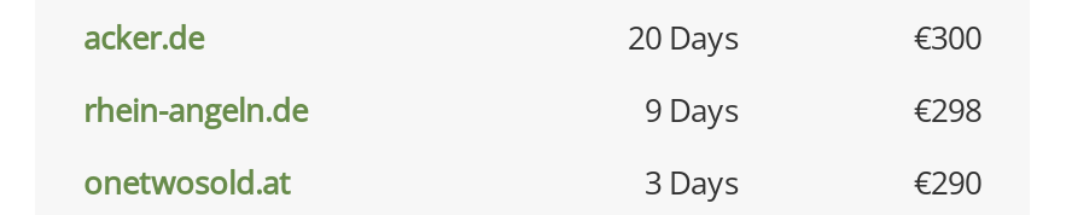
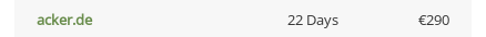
[83,16,981,204] 20 Days | €300 | rhein-angeln.de | 9 Days | €298 | onetwosold.at | 3 Days -> [287,10,338,29] 22 Days

